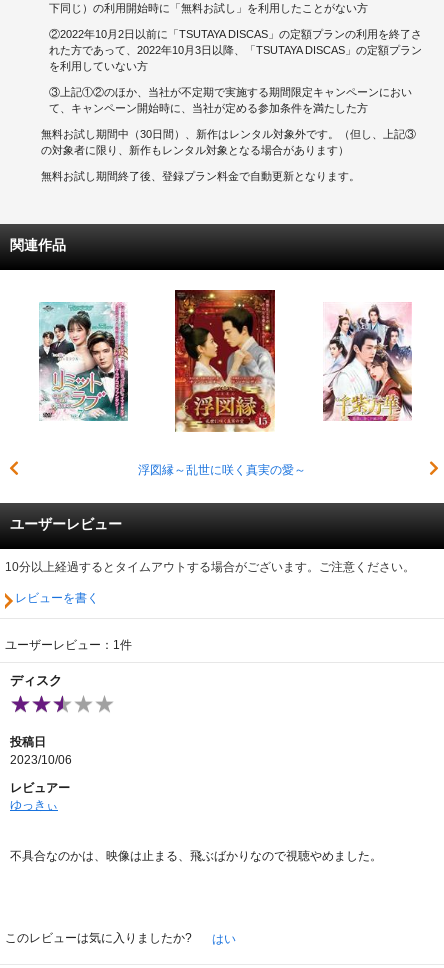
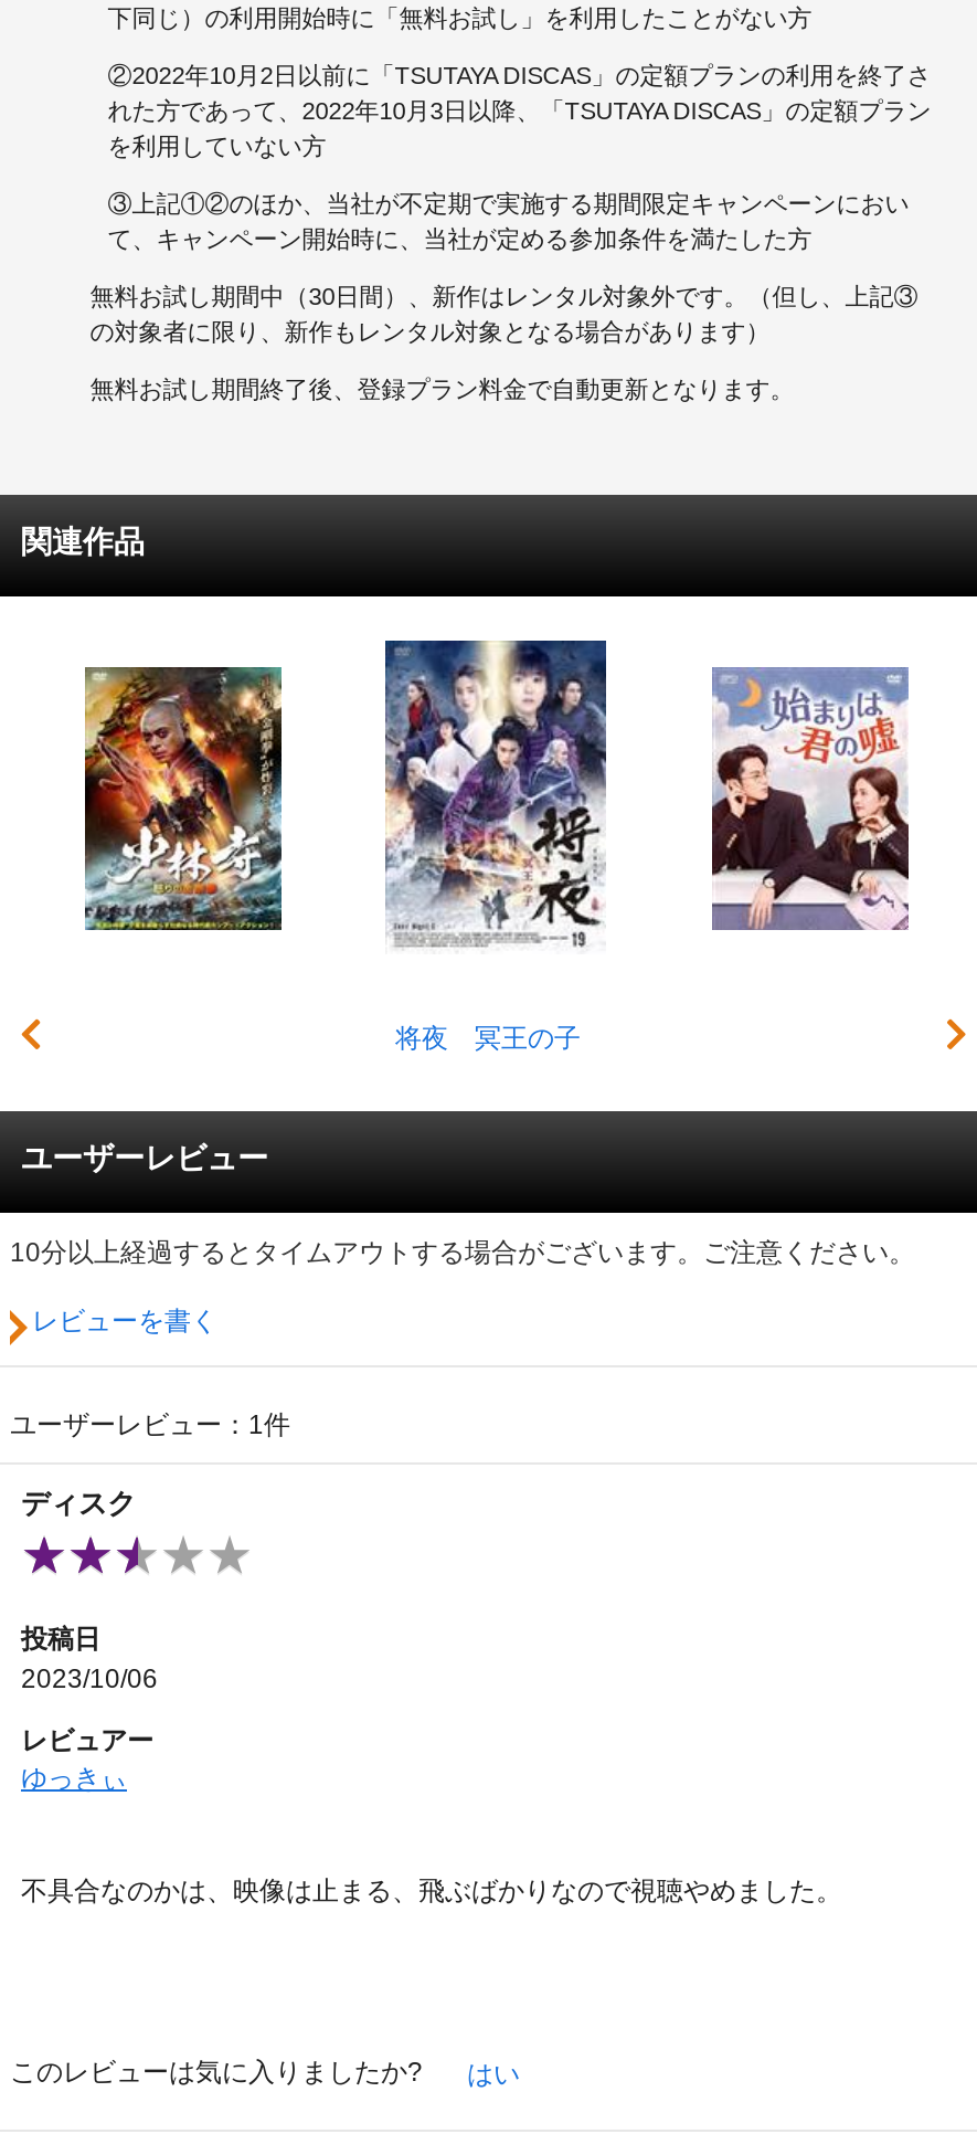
[137,289,305,477] [image] | 浮図縁～乱世に咲く真実の愛～ -> [383,638,608,1054] [image] | 将夜 冥王の子
[38,301,129,422] [image] -> [83,665,284,932] [image]
[322,302,413,421] [image] -> [710,665,911,932] [image]

